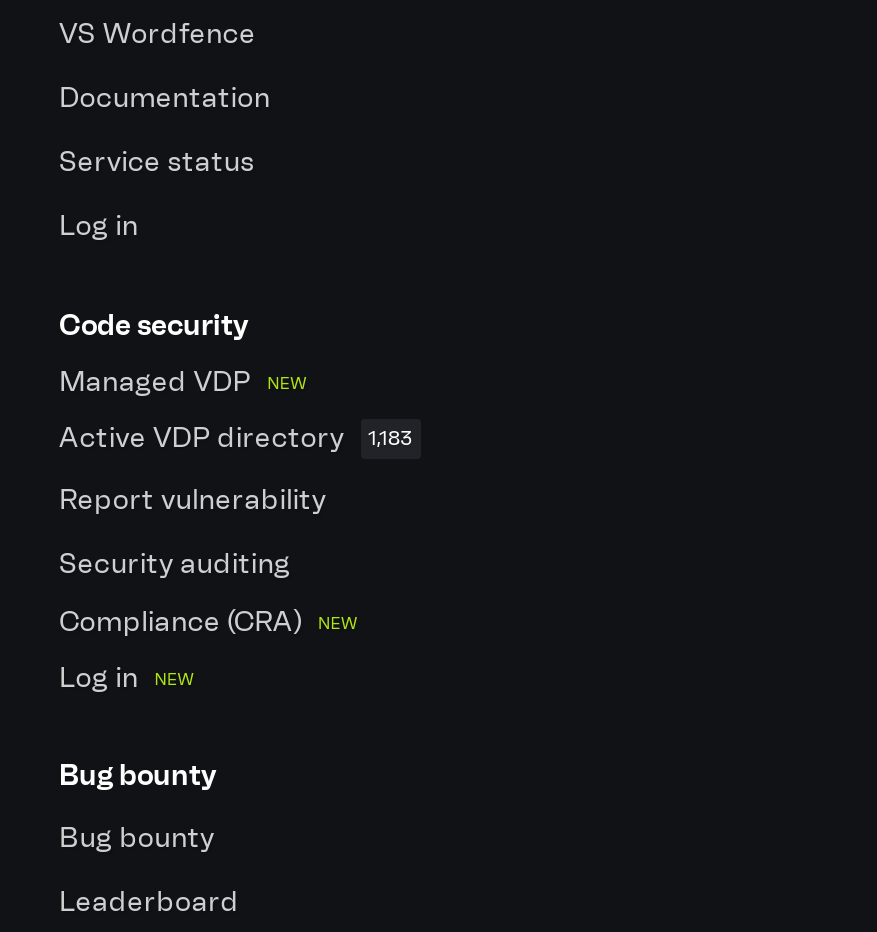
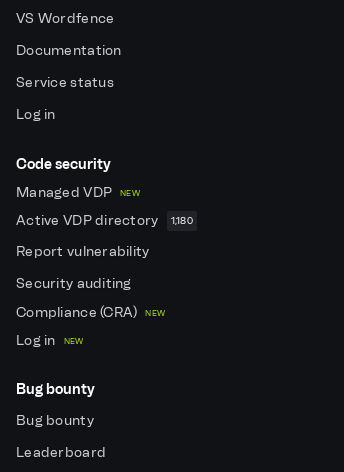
[59,421,413,455] Active VDP directory 1,183 -> [16,212,193,229] Active VDP directory 1,180

